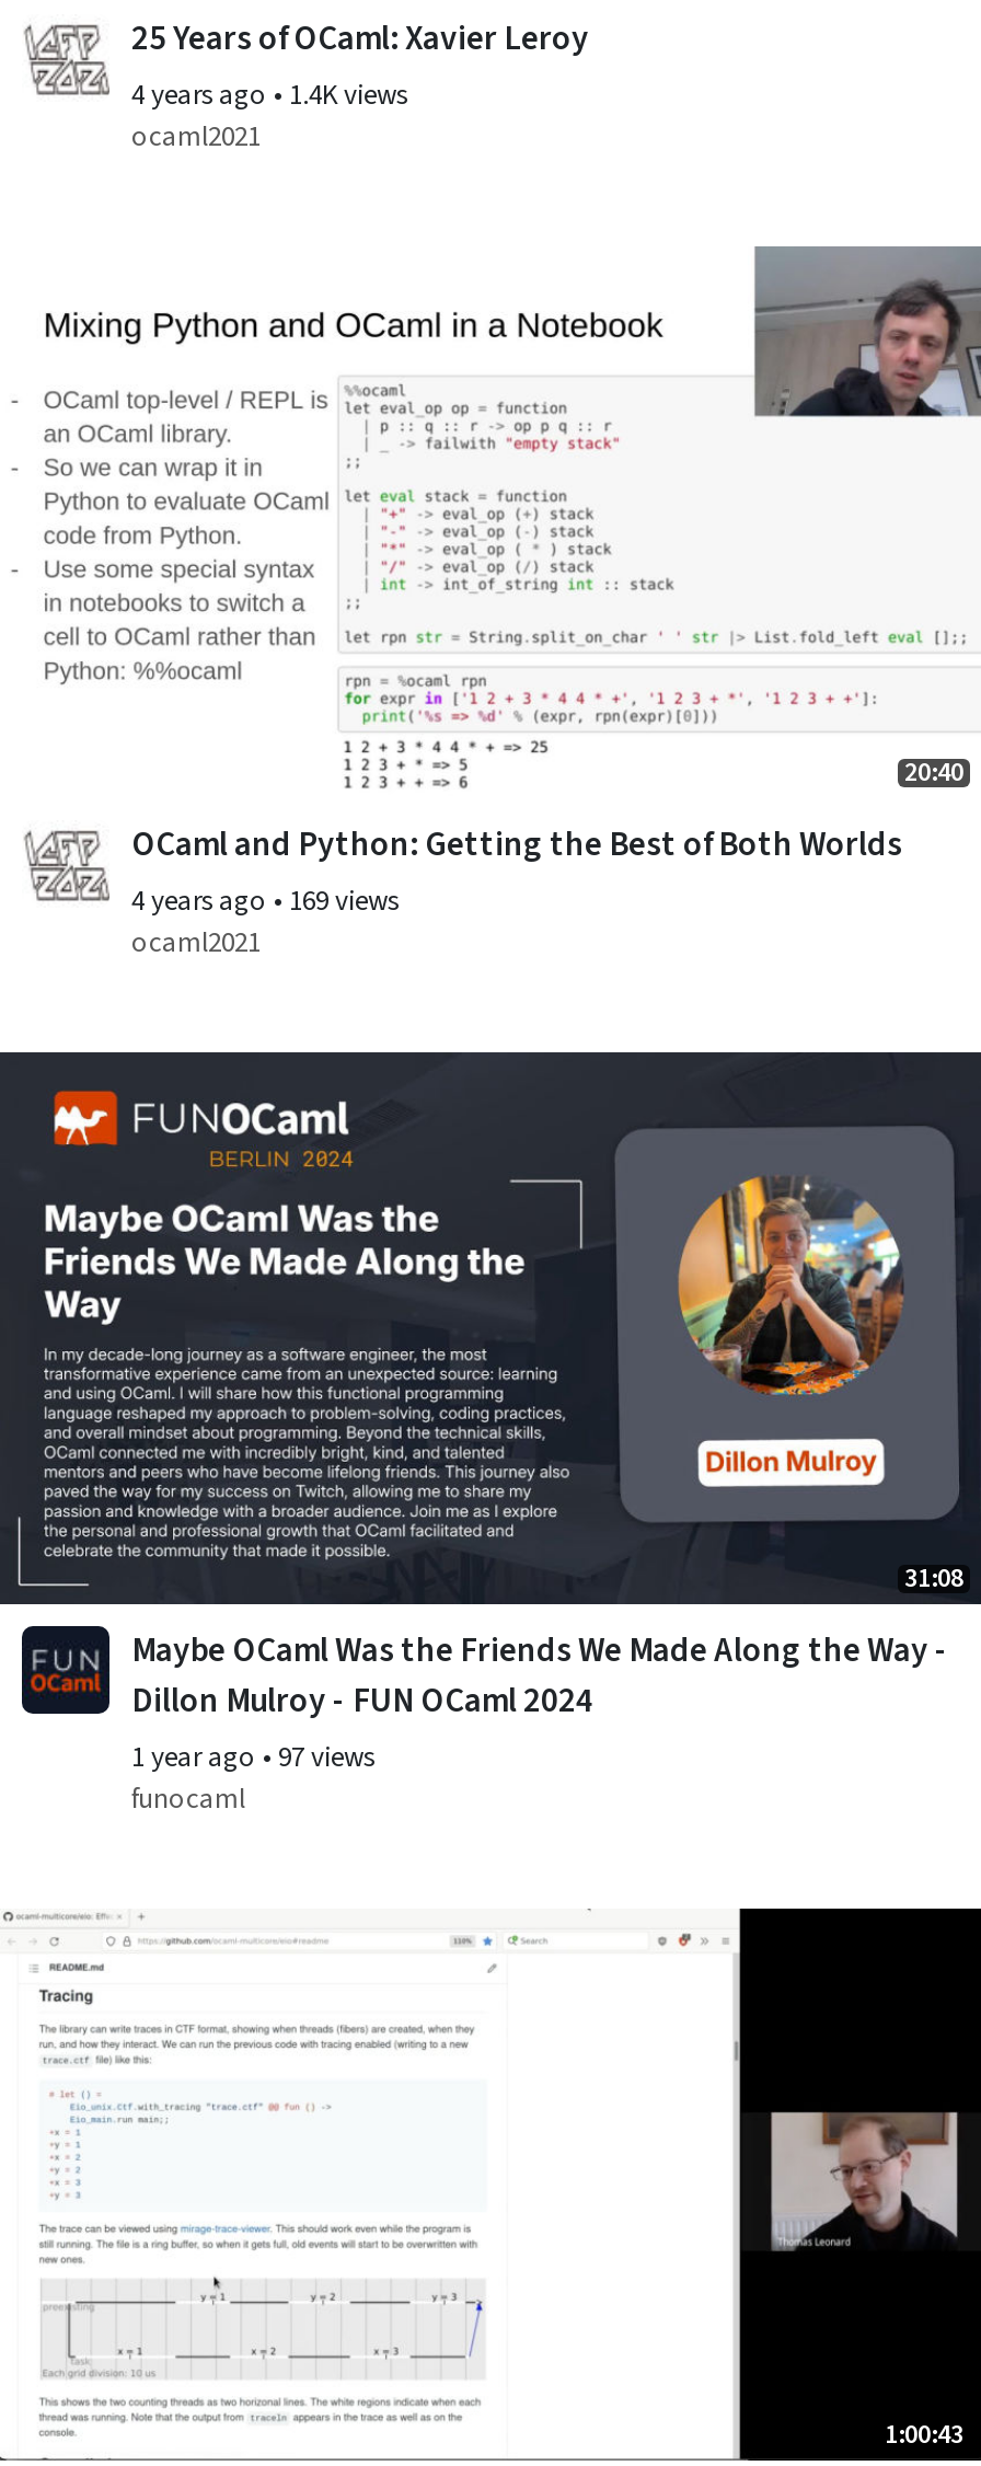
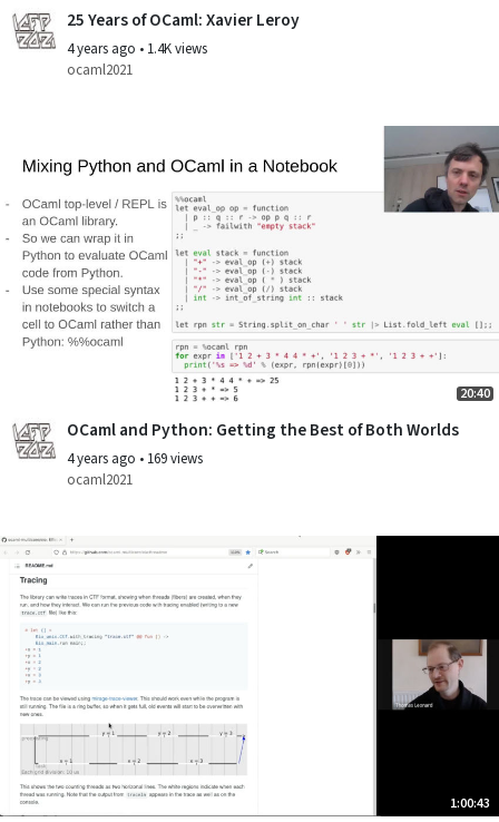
[7,1050,974,1819] [image] | 31:08 | Maybe OCaml Was the Friends We Made Along the Way - | Dillon Mulroy - FUN OCaml 2024 | 1 year ago • 97 views | funocaml -> none
[20,1624,101,1716] [image] -> none

